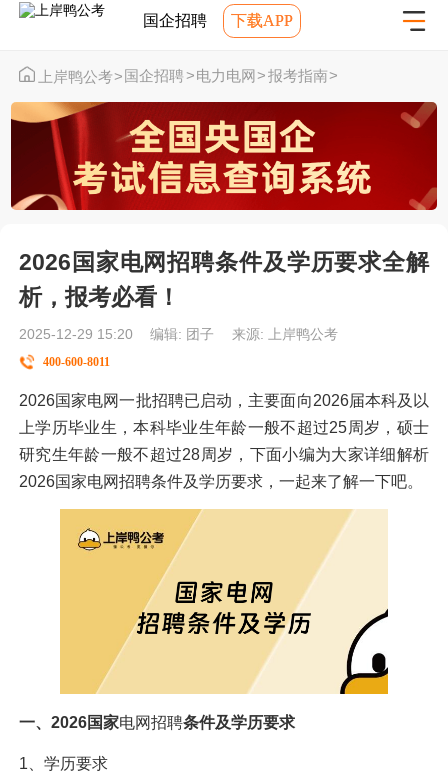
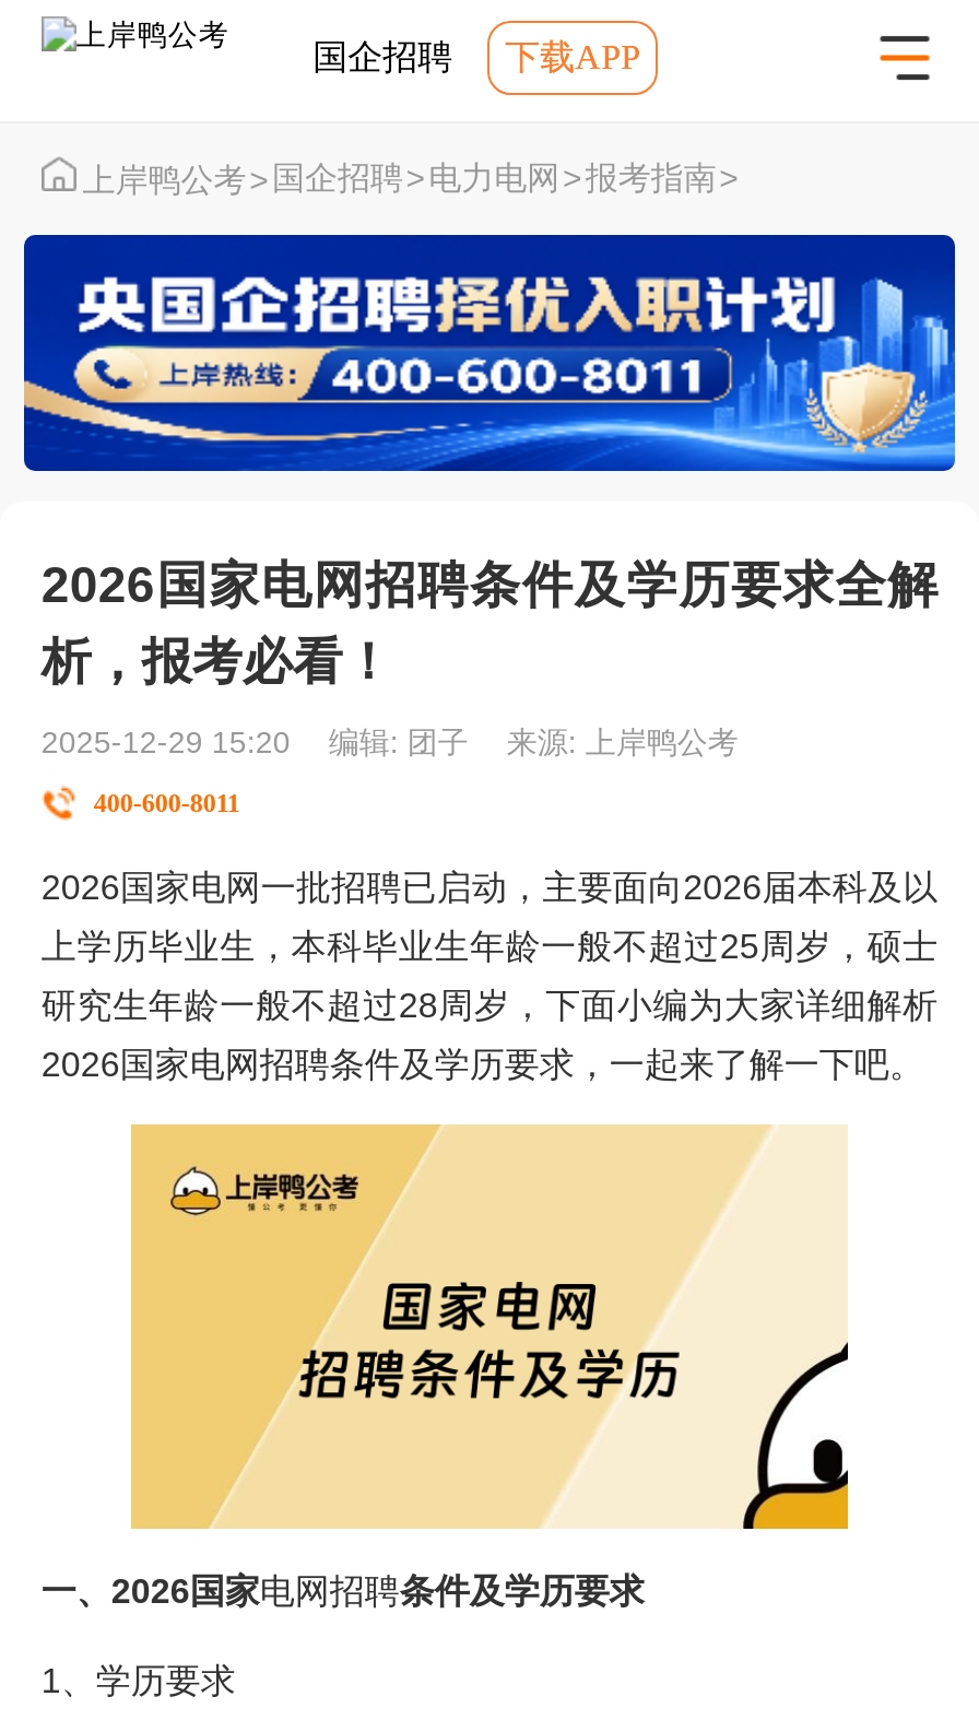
[10,101,438,211] [image] -> [22,233,957,473] [image]

